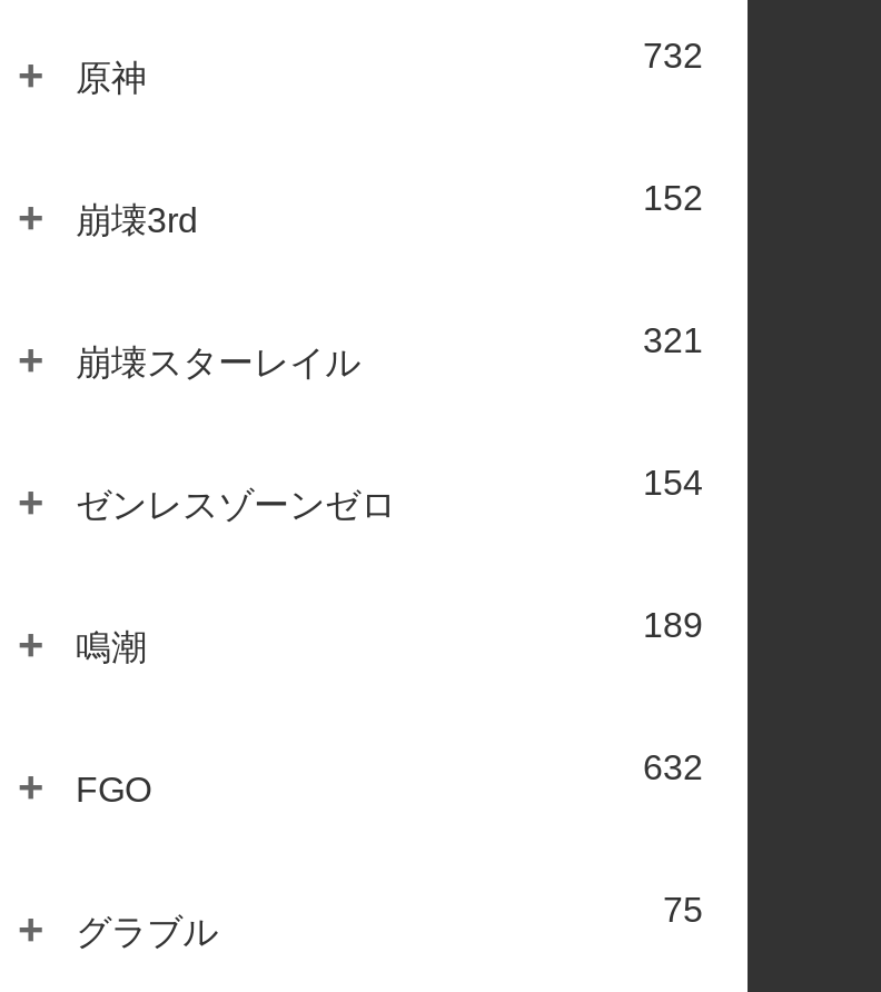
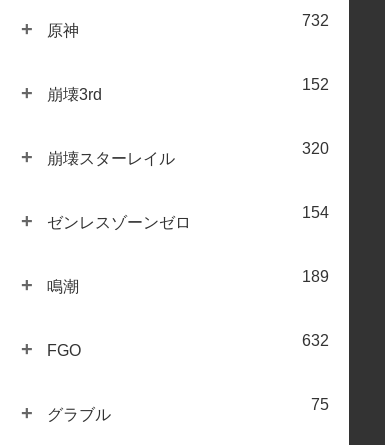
[643,322,703,360] 321 -> [302,140,329,157] 320

